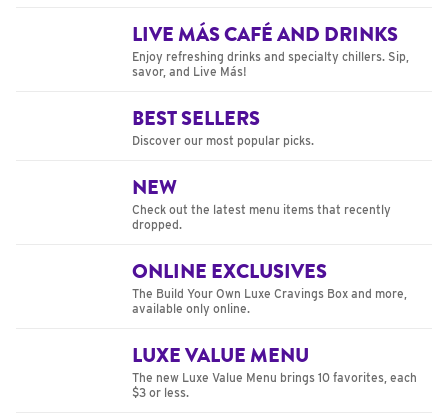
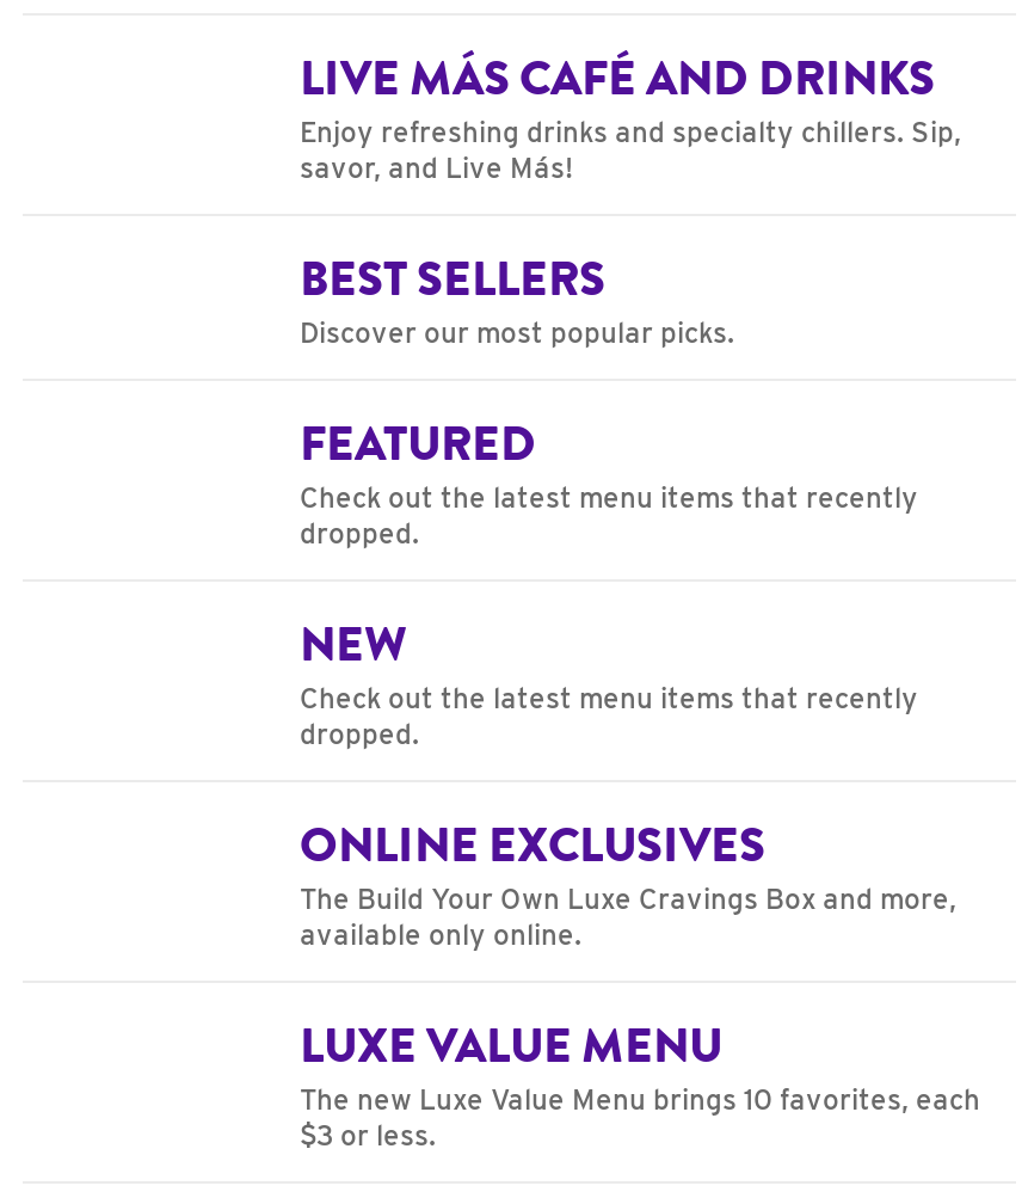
none -> [300,410,918,551] FEATURED | Check out the latest menu items that recently | dropped.

